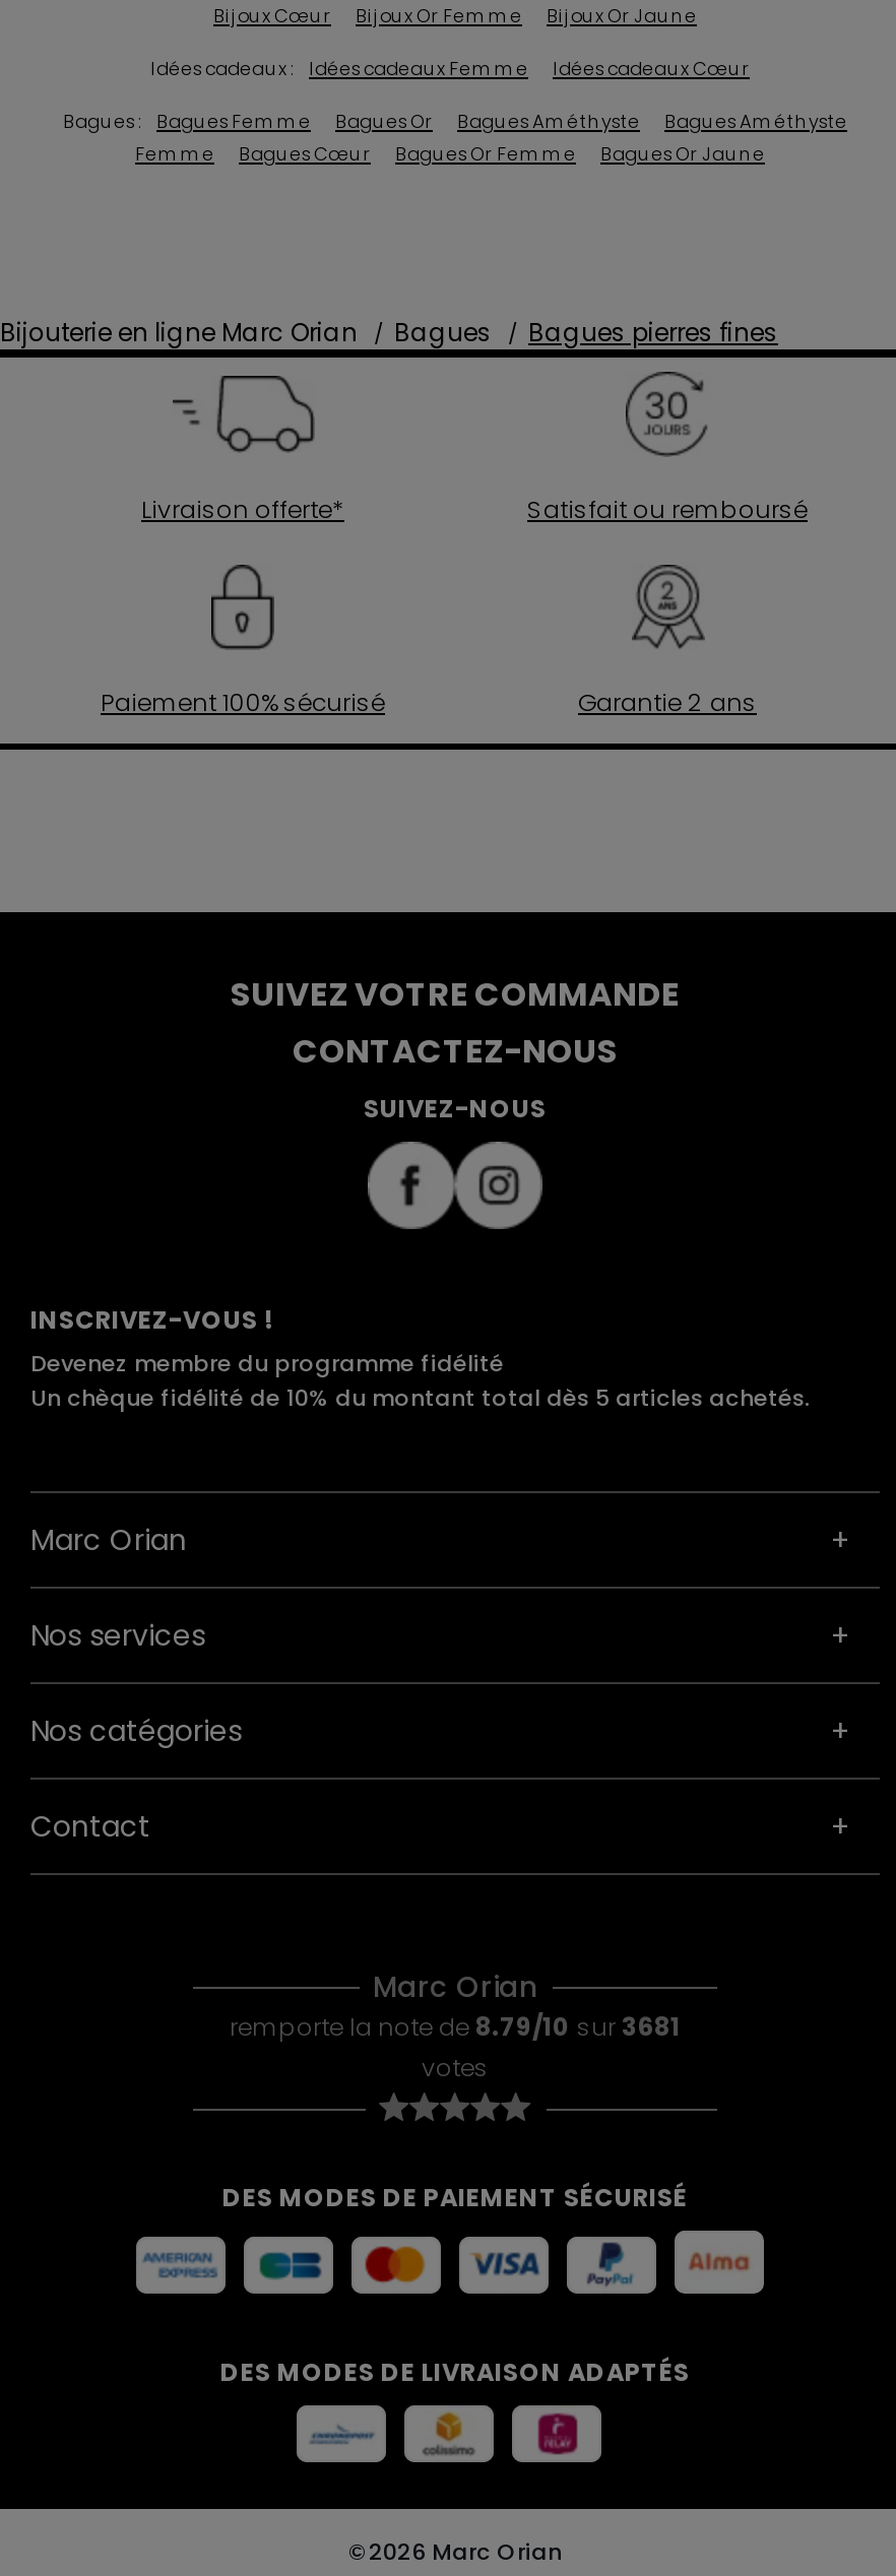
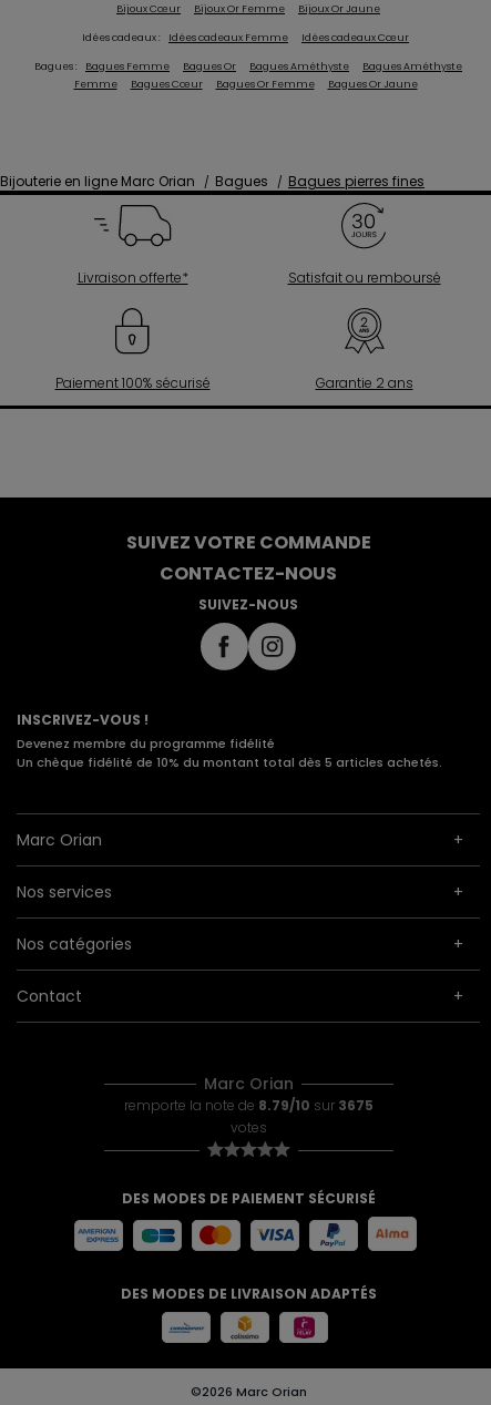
[230,2009,681,2044] remporte la note de 8.79/10 sur 3681 -> [124,1096,373,1115] remporte la note de 8.79/10 sur 3675

